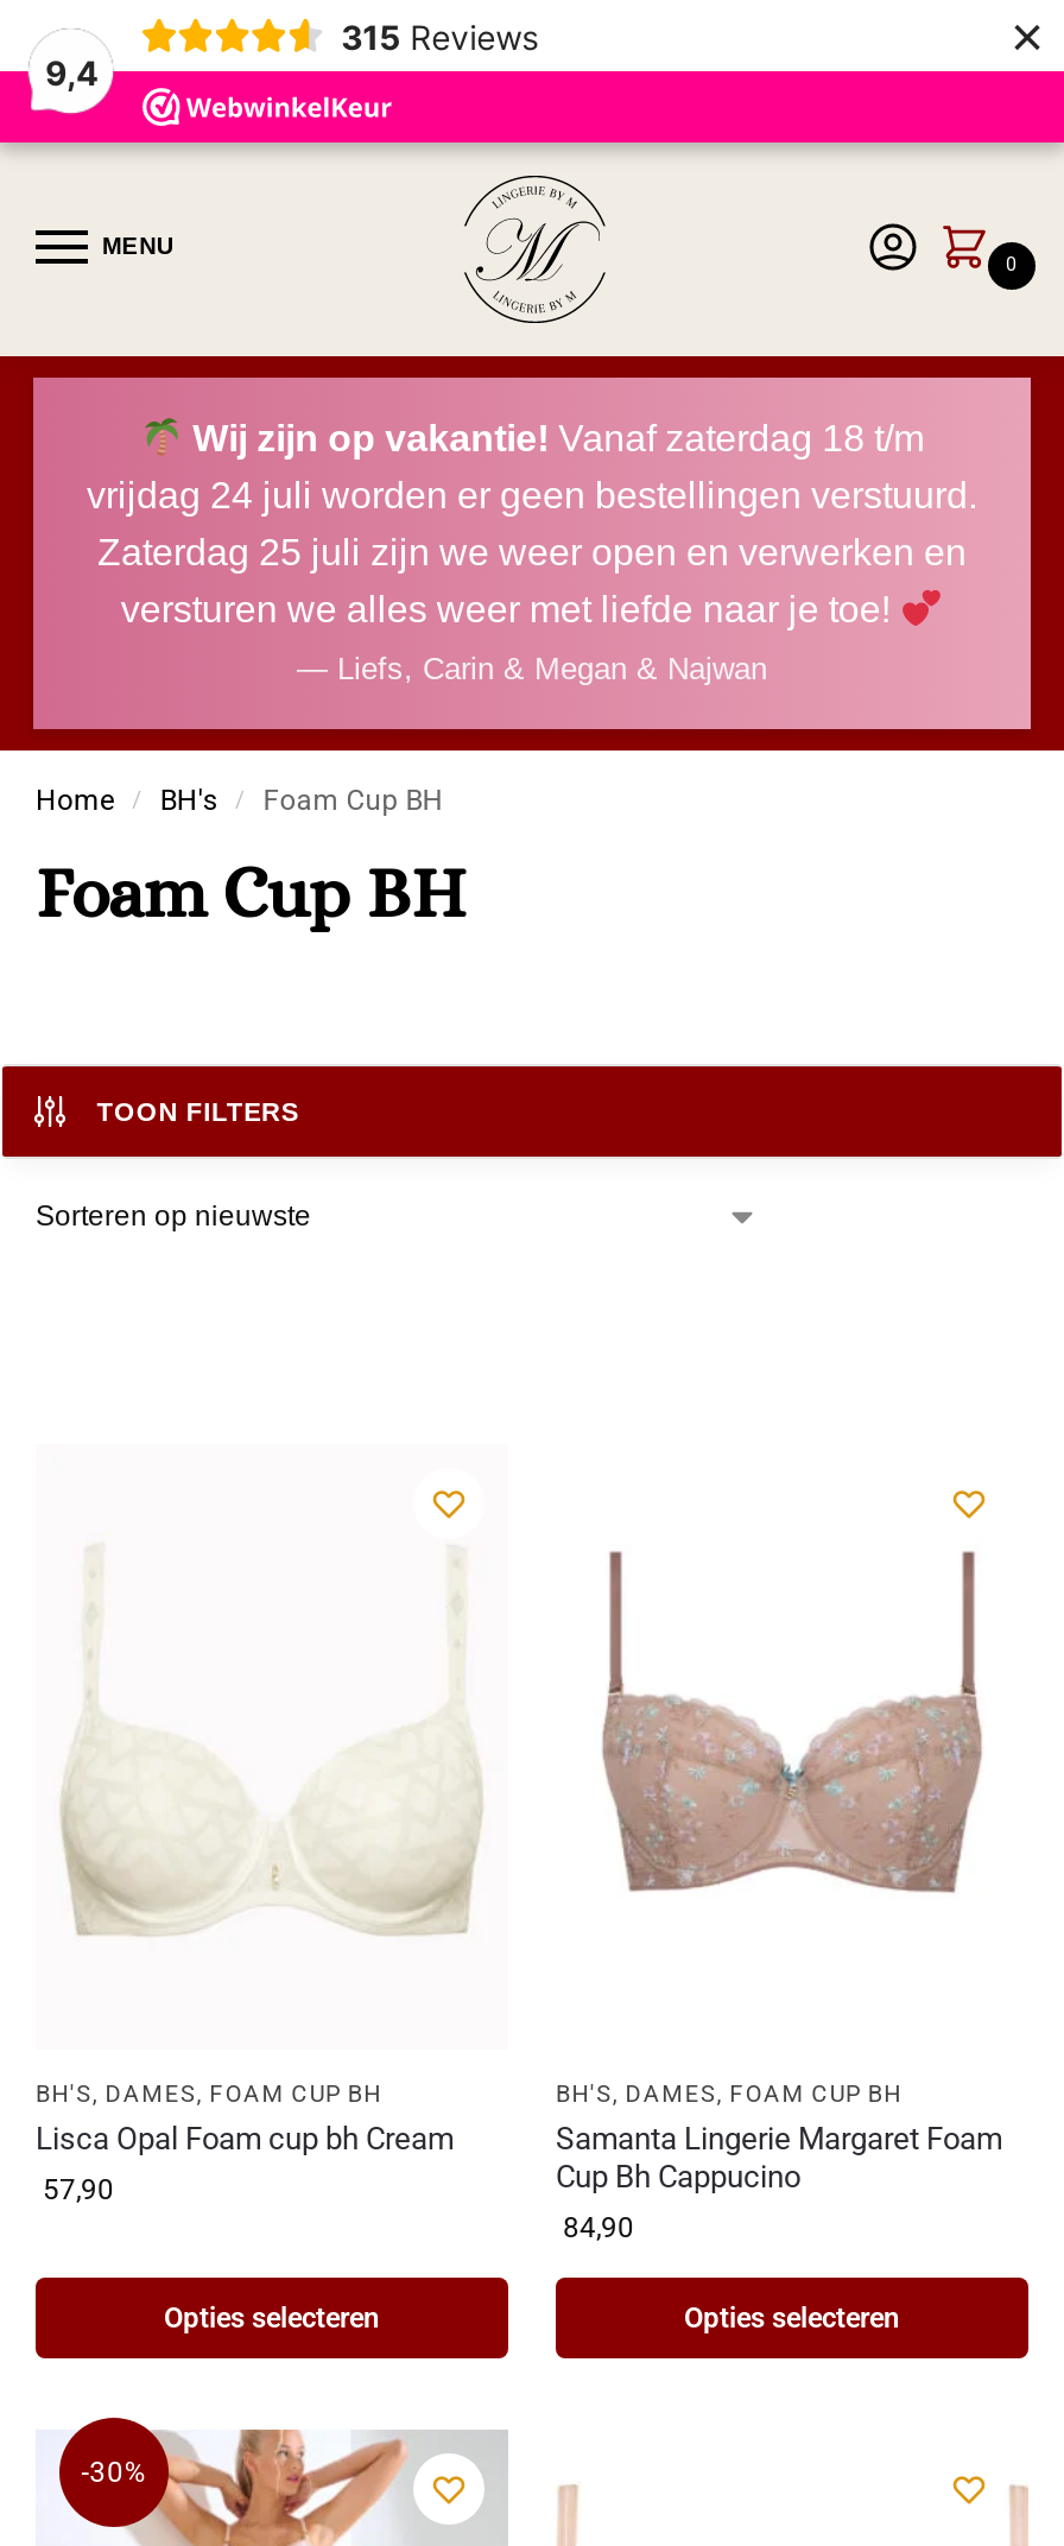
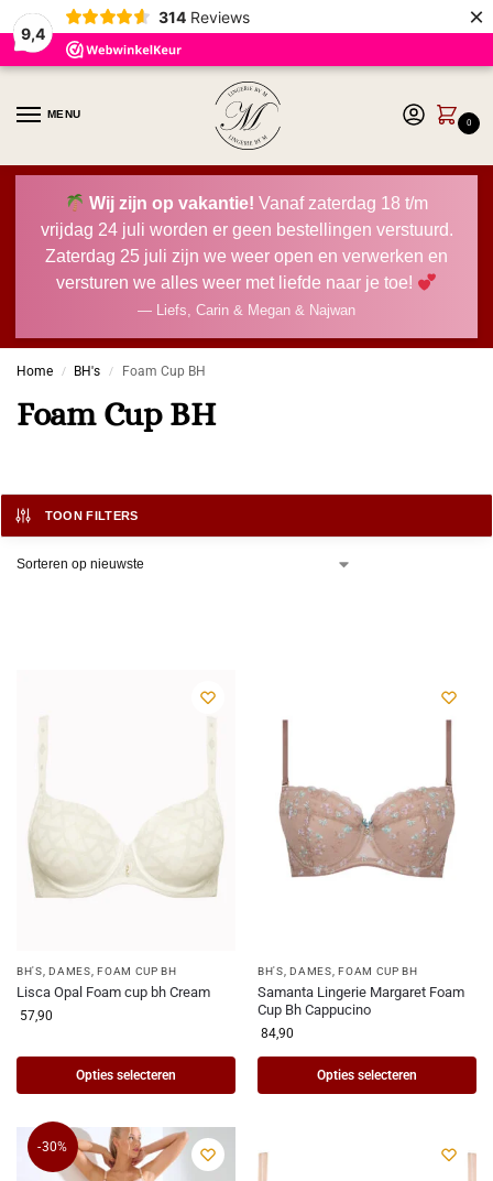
[341,15,538,56] 315 Reviews -> [158,7,249,26] 314 Reviews

